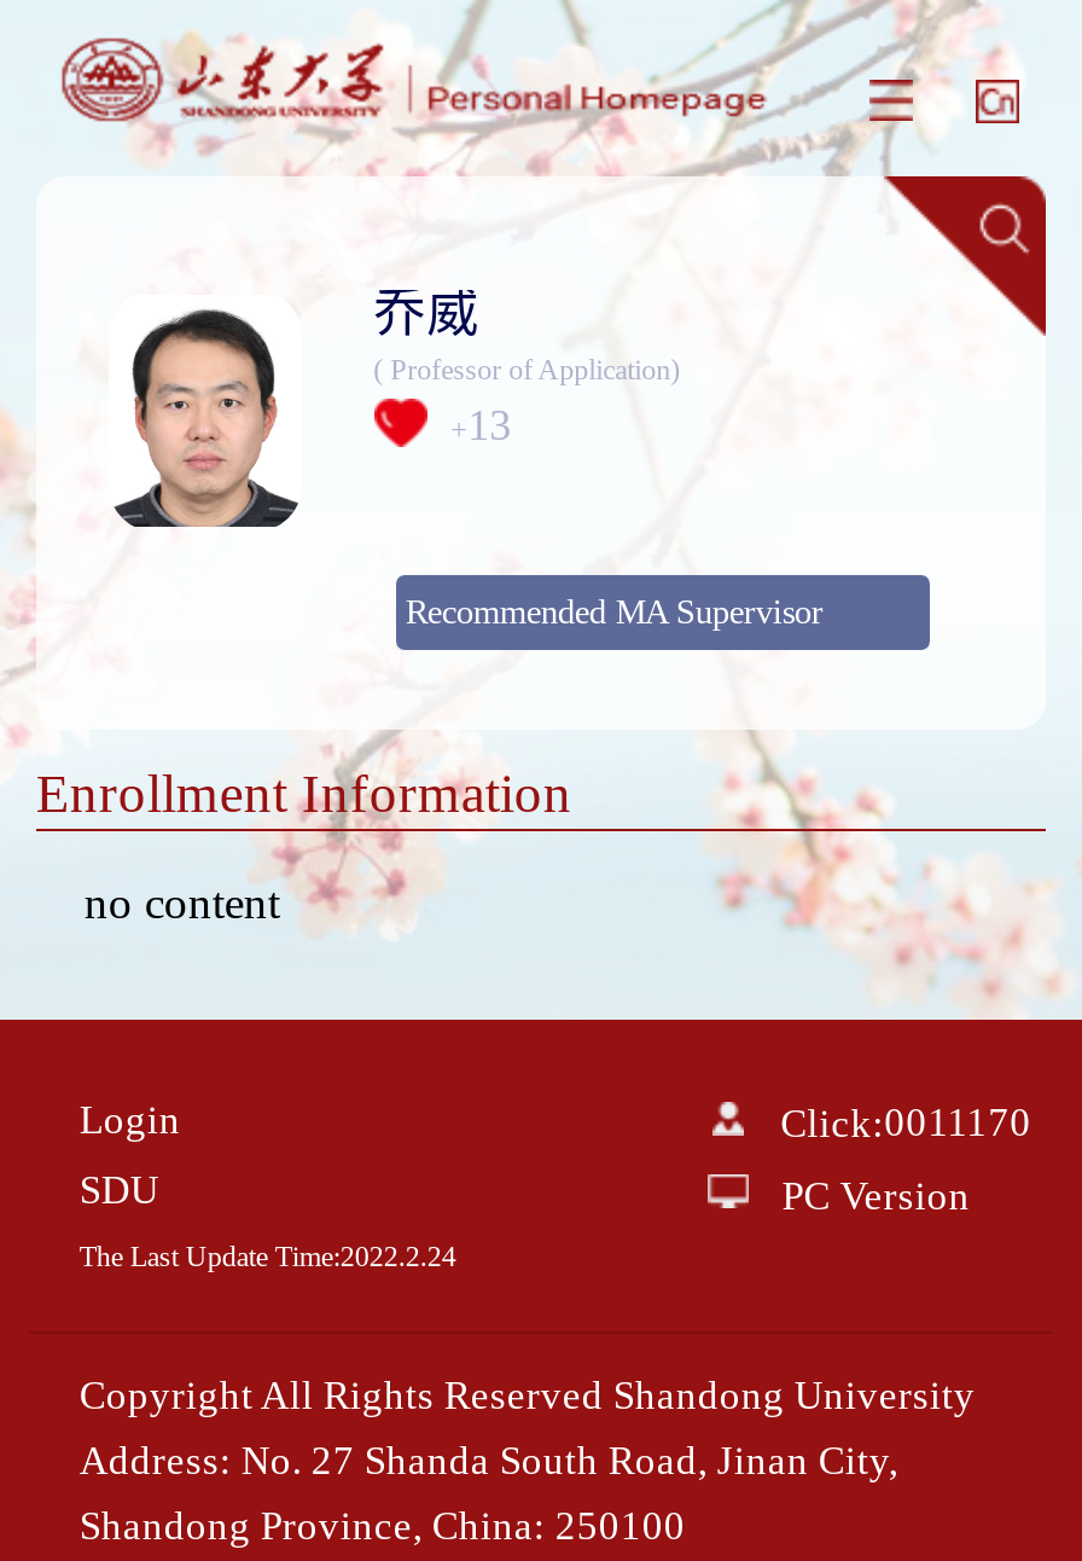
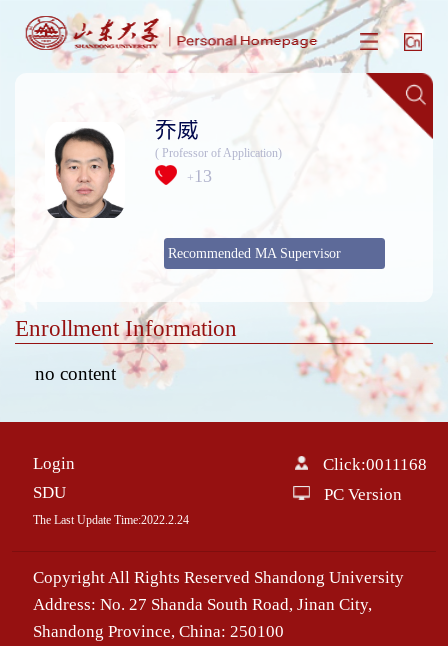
[780,1099,1032,1145] Click:0011170 -> [323,455,427,474] Click:0011168

